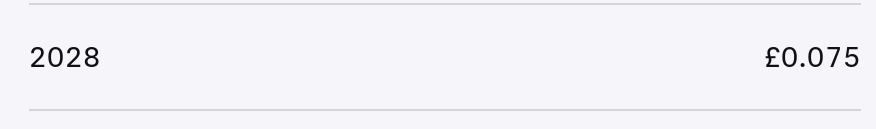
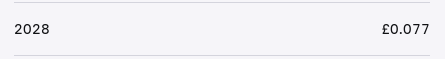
[765,39,861,75] £0.075 -> [382,20,430,38] £0.077

